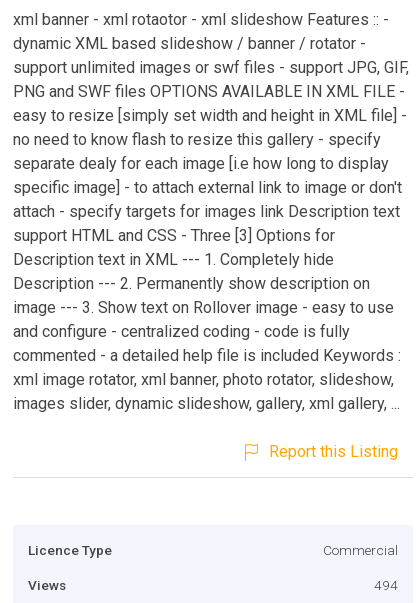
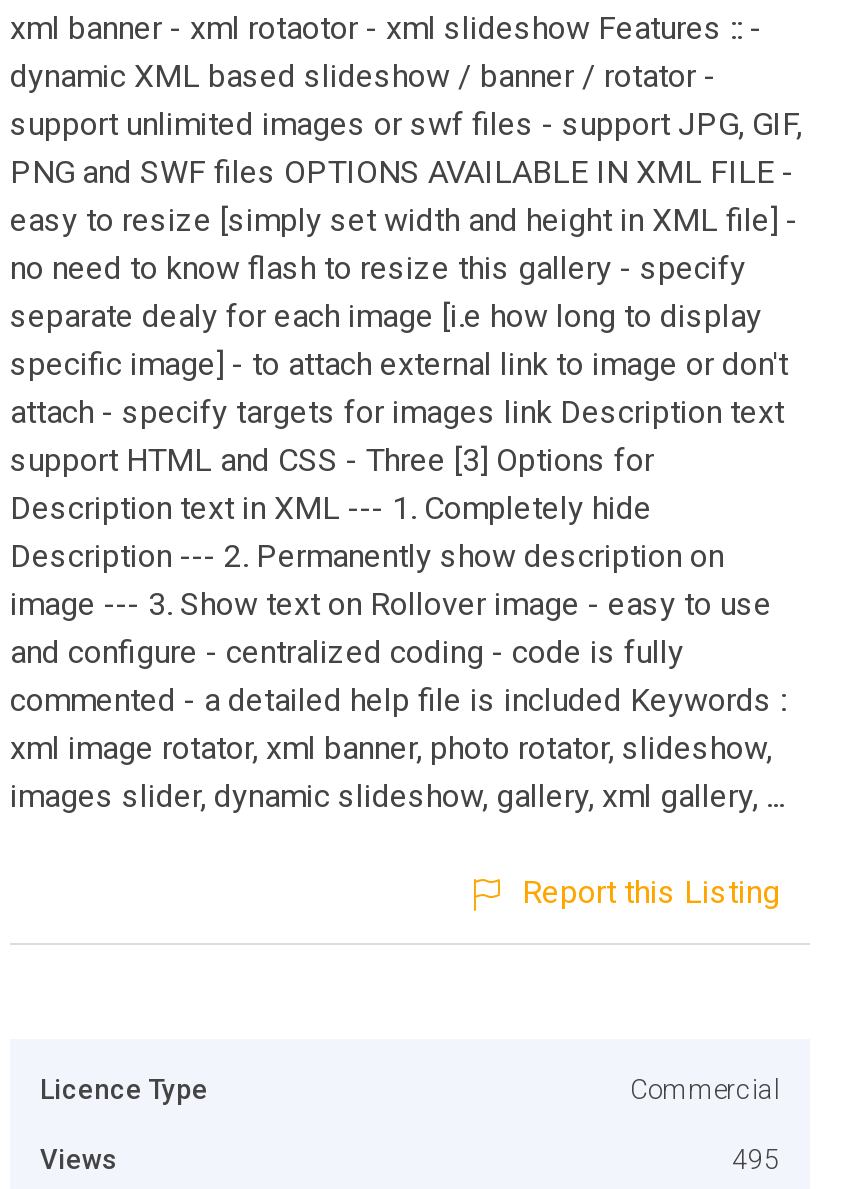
[374,577,398,593] 494 -> [732,1143,780,1175] 495

